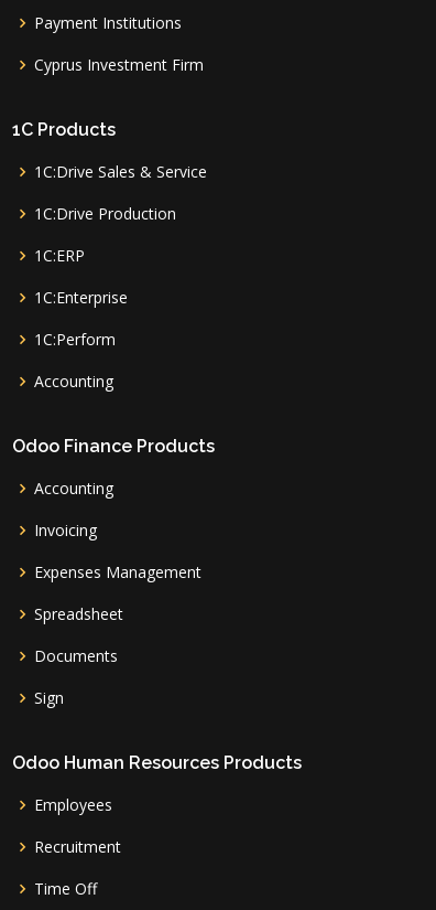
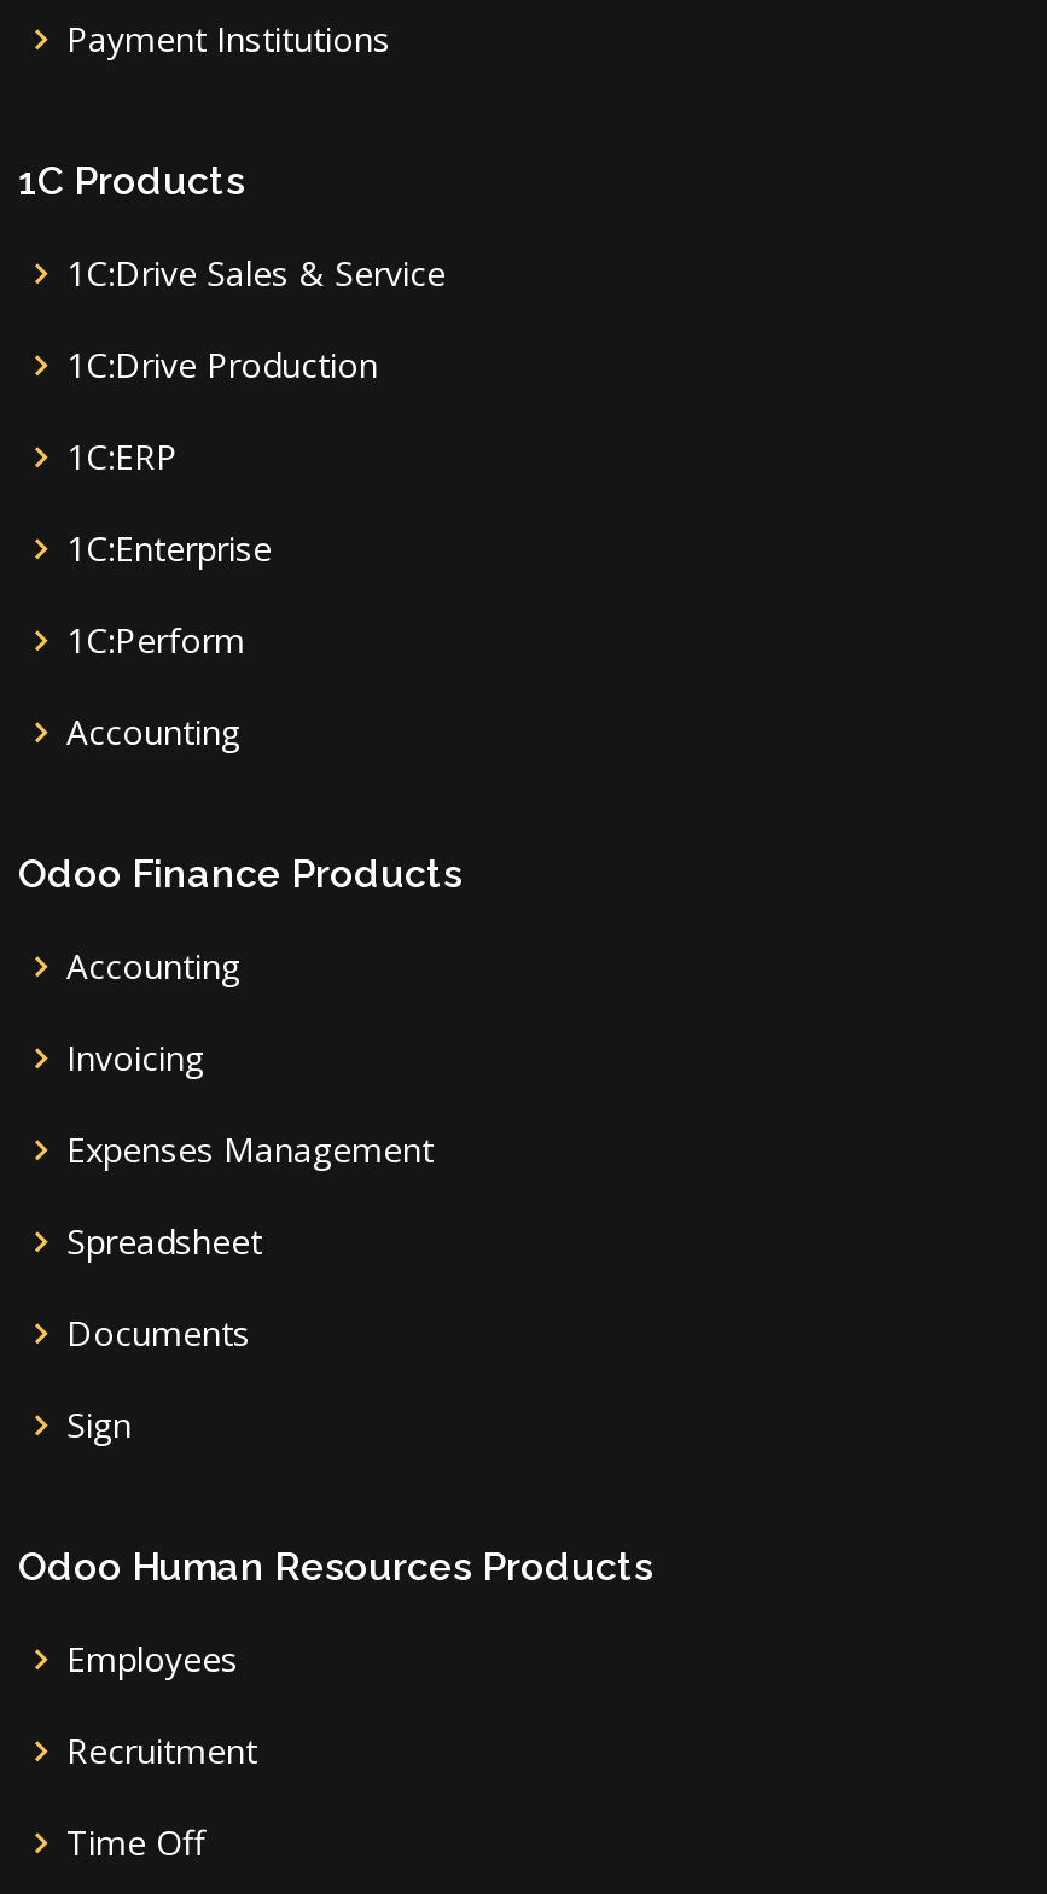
[34,53,204,74] Cyprus Investment Firm -> none

